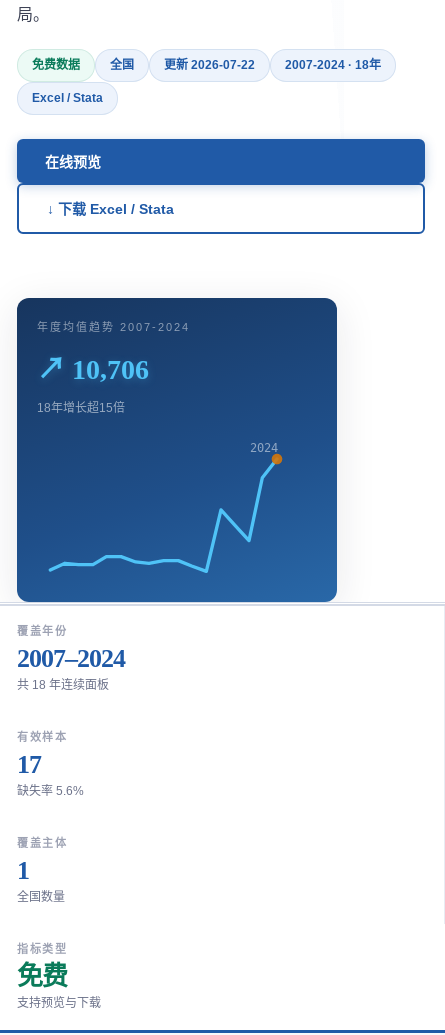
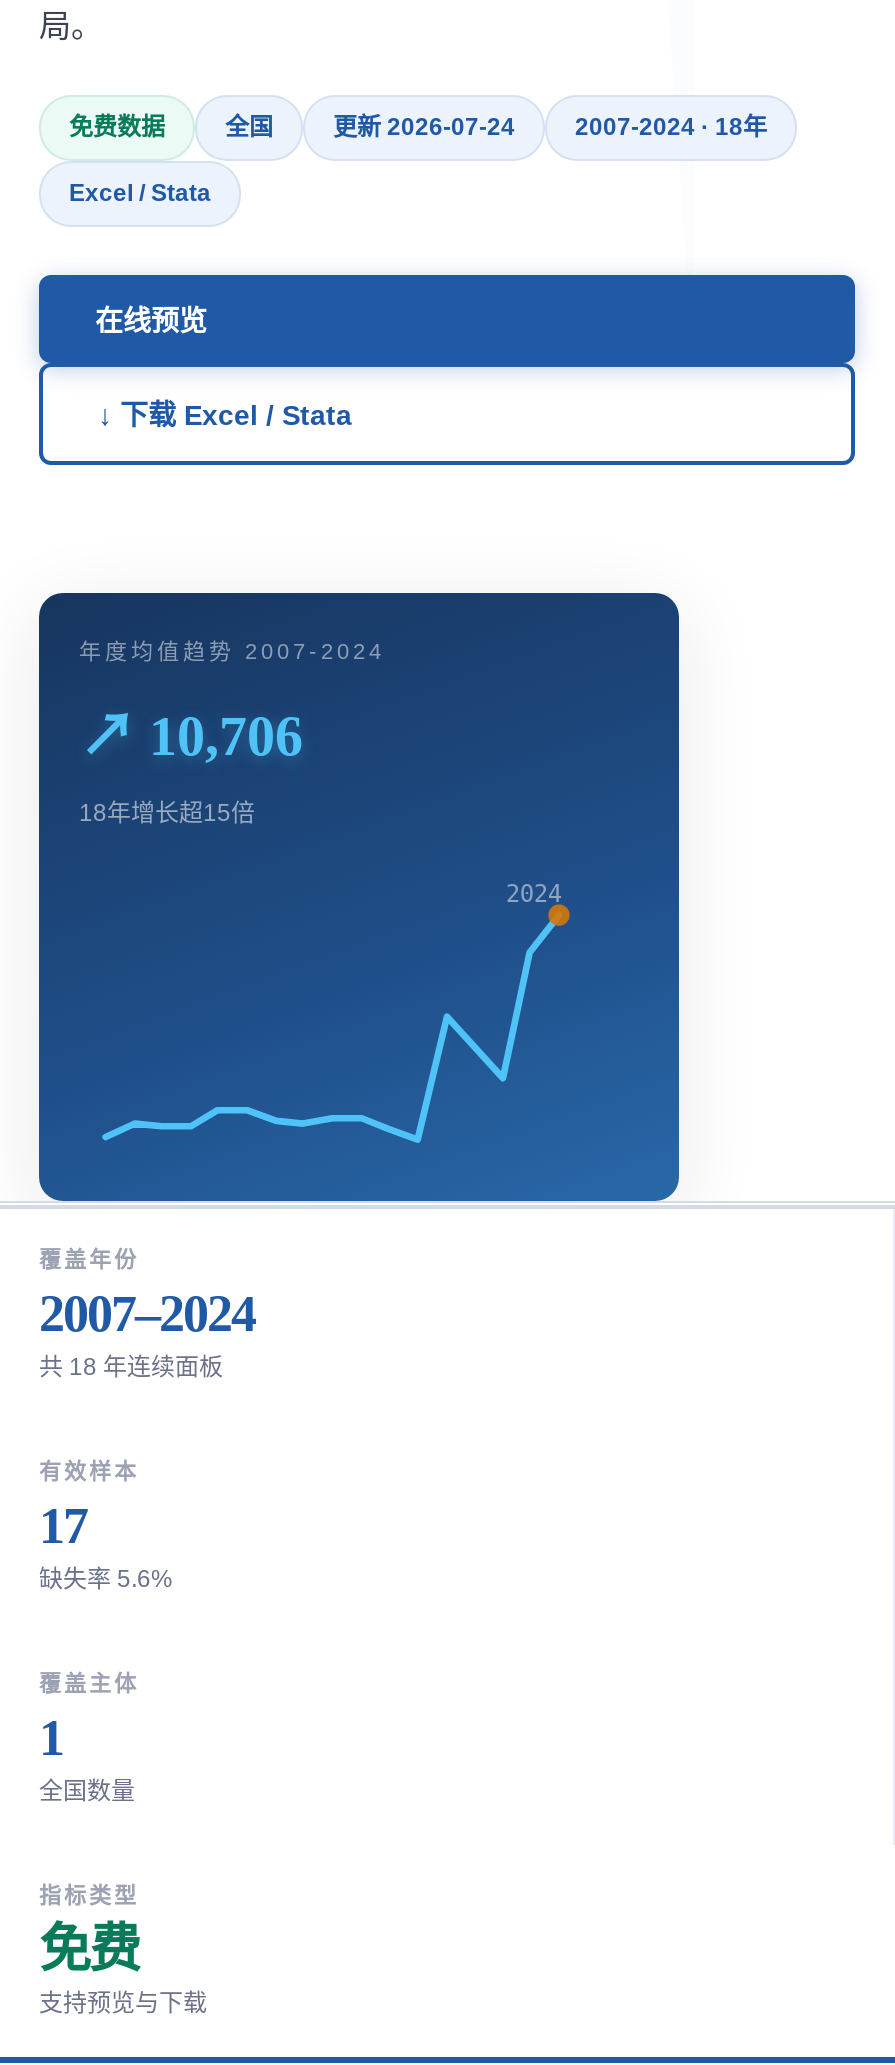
[164,58,255,72] 更新 2026-07-22 -> [333,113,515,141] 更新 2026-07-24

